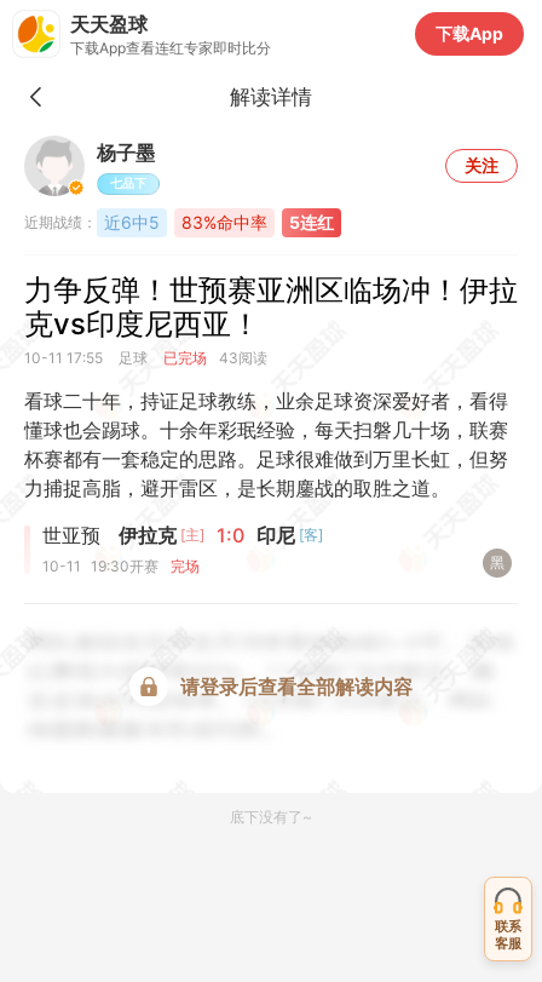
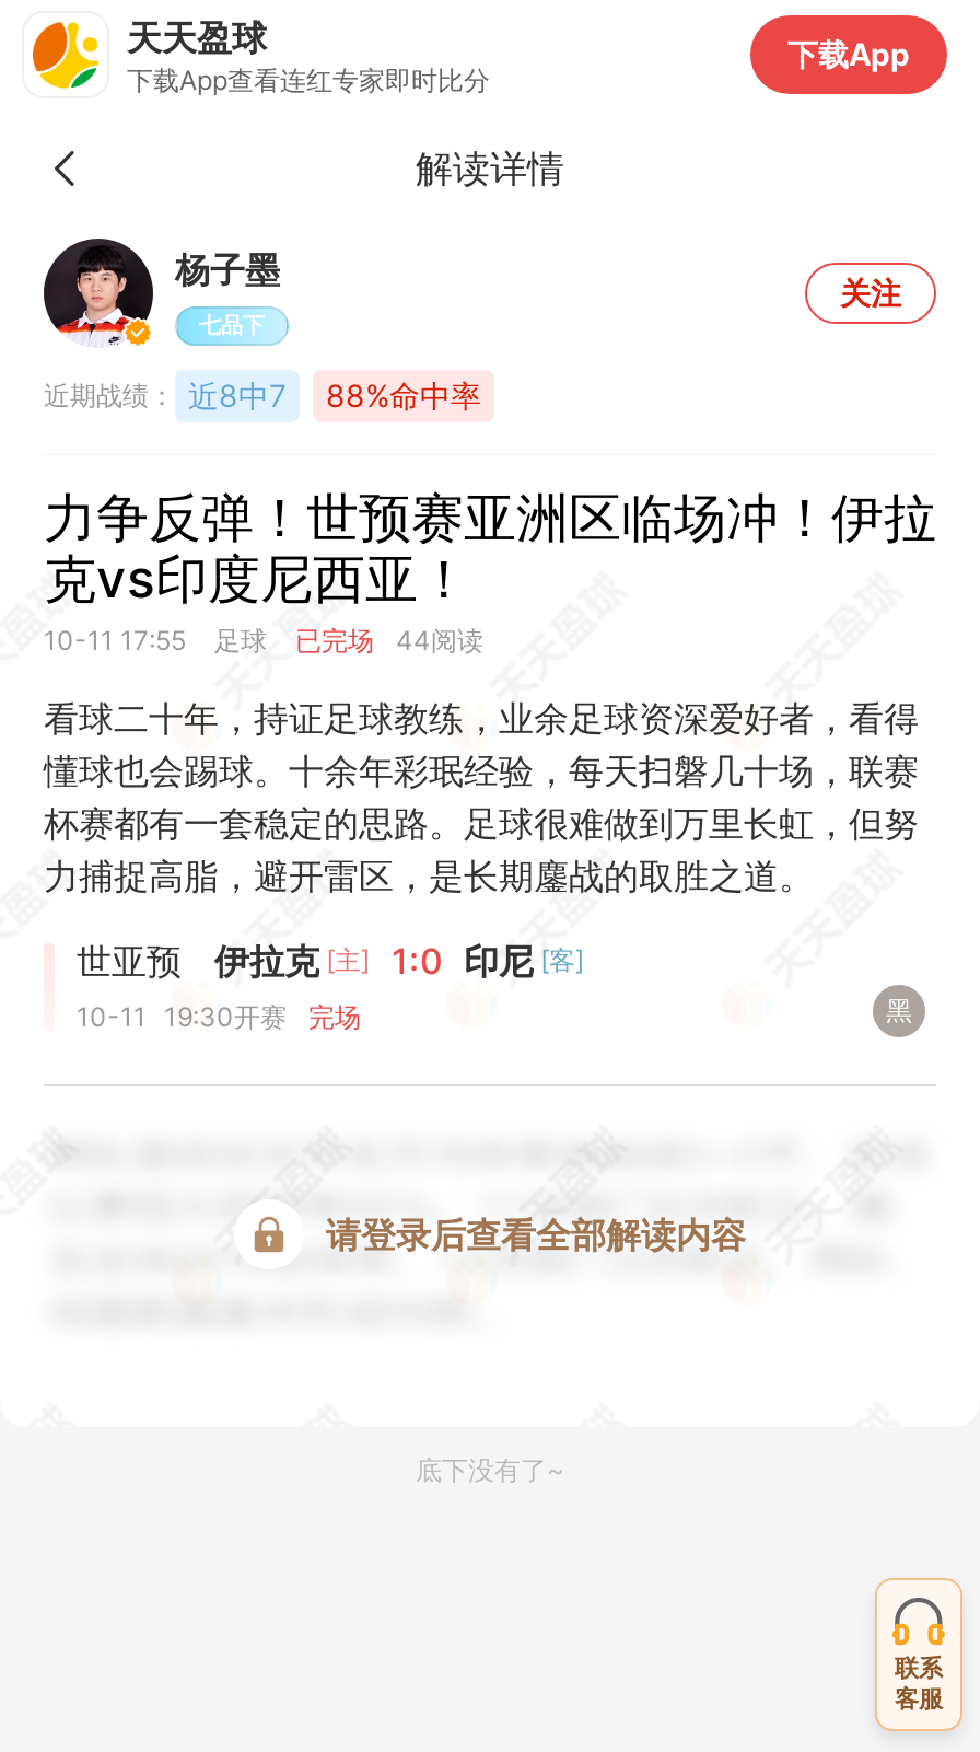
[24,136,334,232] [image] | 近期战绩： 近6中5 | 83%命中率 | 5连红 -> [42,236,481,413] [image] | 近期战绩： 近8中7 | 88%命中率
[24,349,267,367] 10-11 17:55 足球 已完场 43阅读 -> [44,624,483,657] 10-11 17:55 足球 已完场 44阅读

